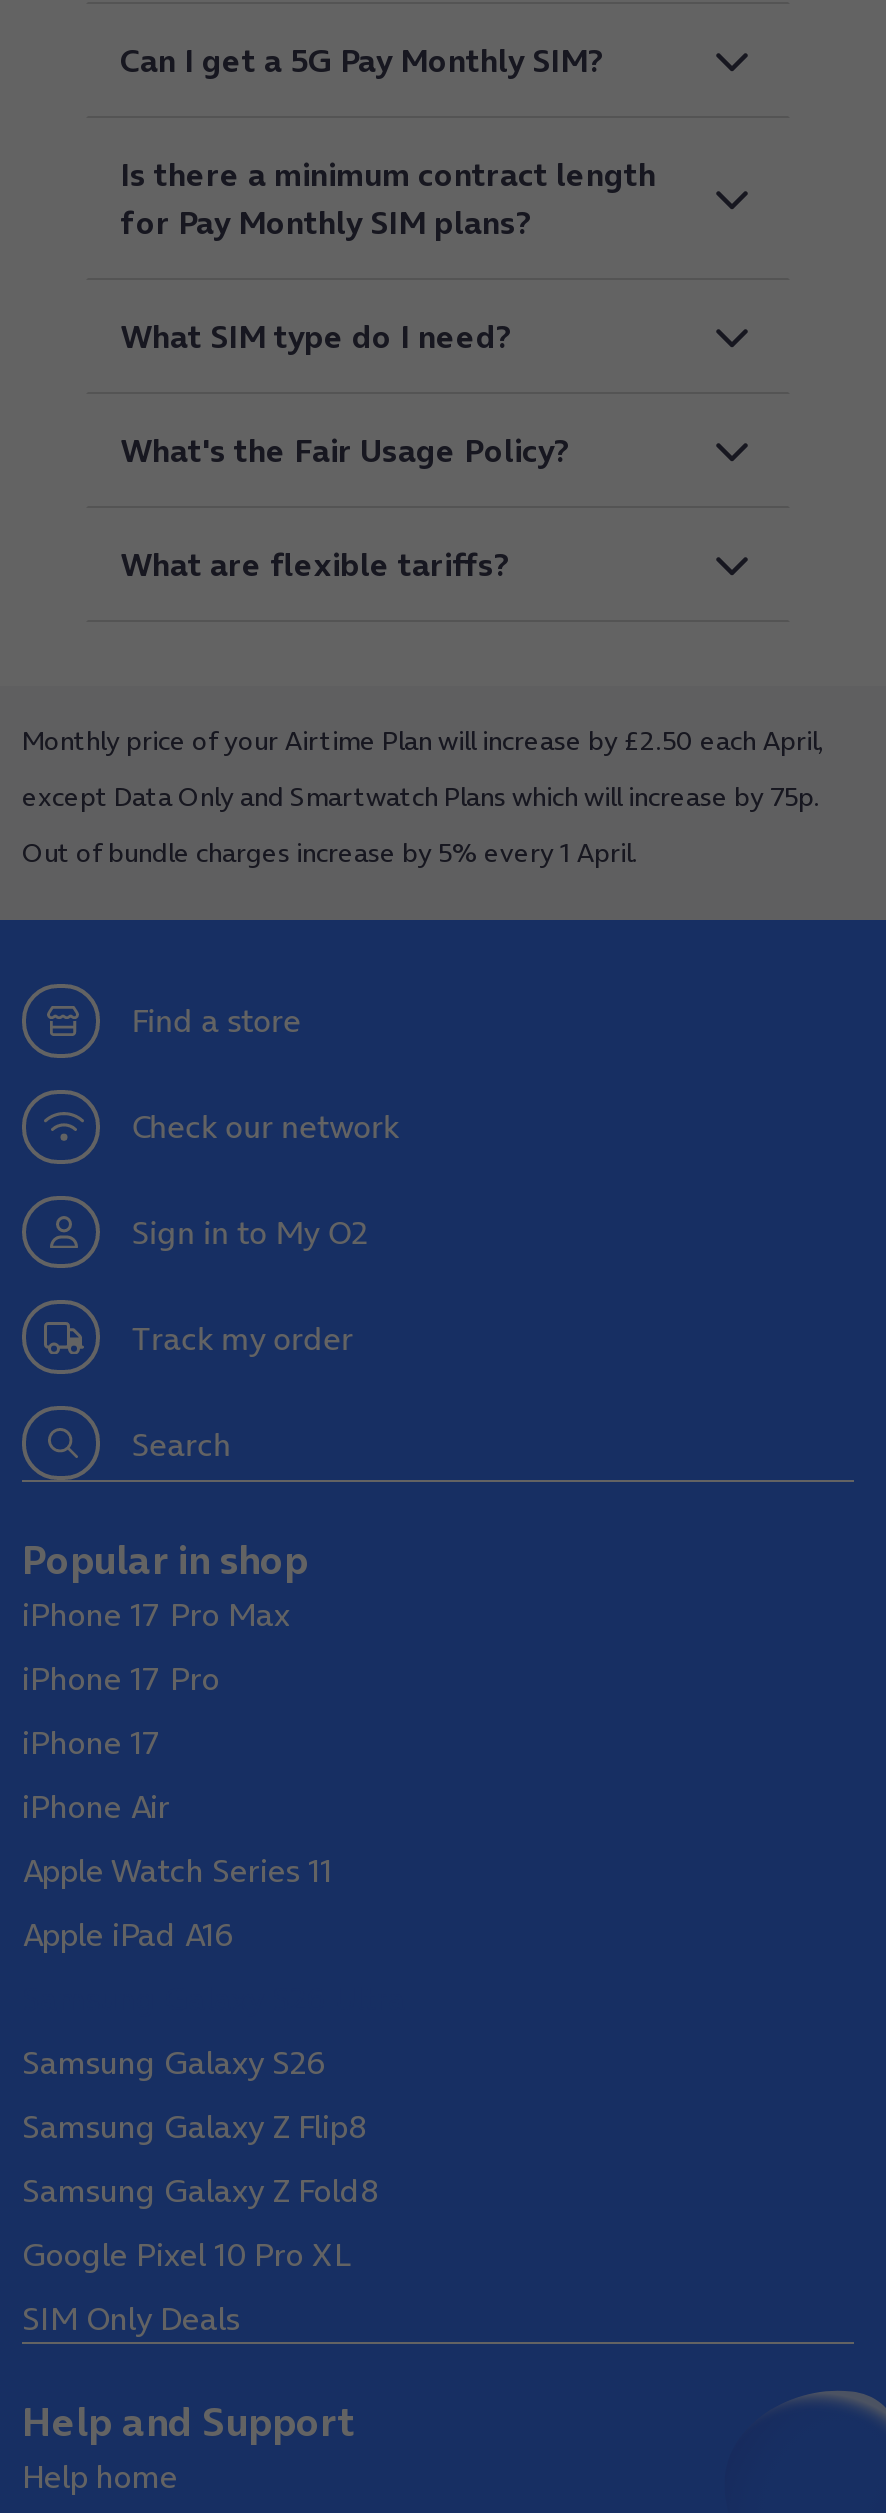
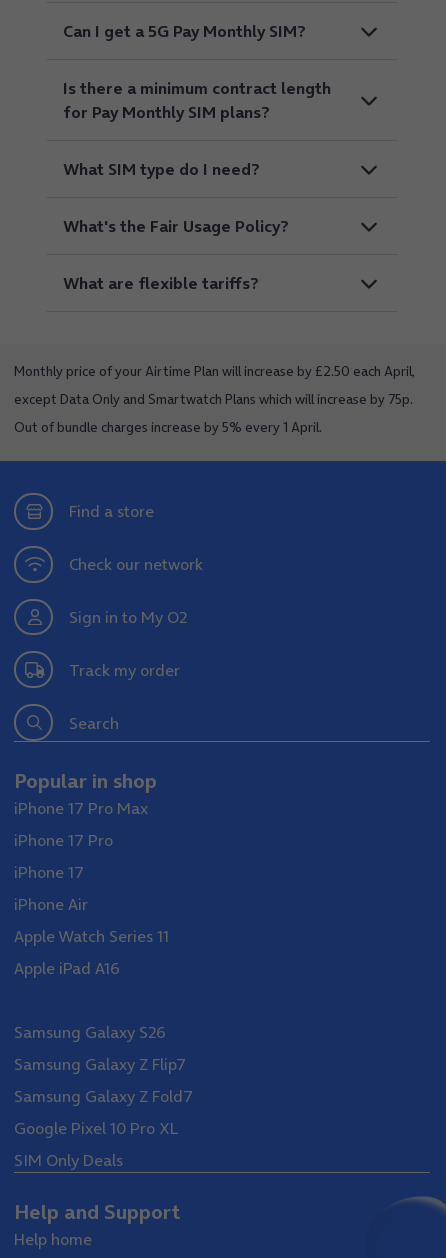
[22,2104,366,2148] Samsung Galaxy Z Flip8 -> [14,1053,186,1075] Samsung Galaxy Z Flip7
[22,2168,378,2212] Samsung Galaxy Z Fold8 -> [14,1085,193,1107] Samsung Galaxy Z Fold7

